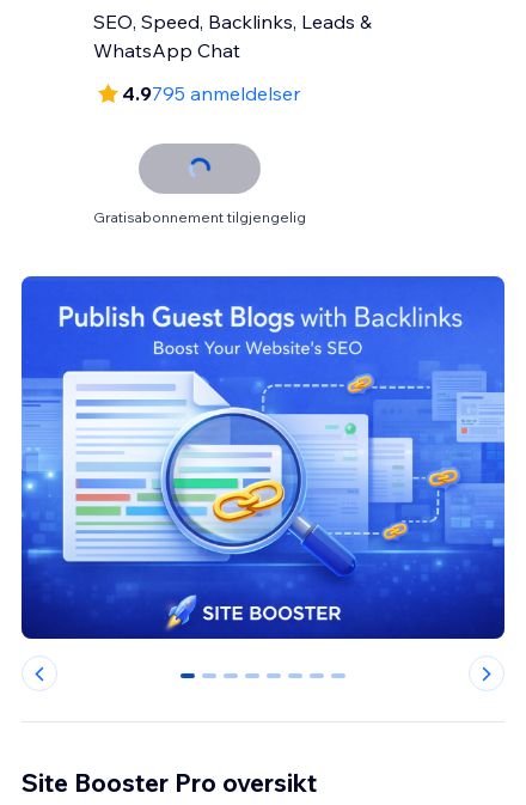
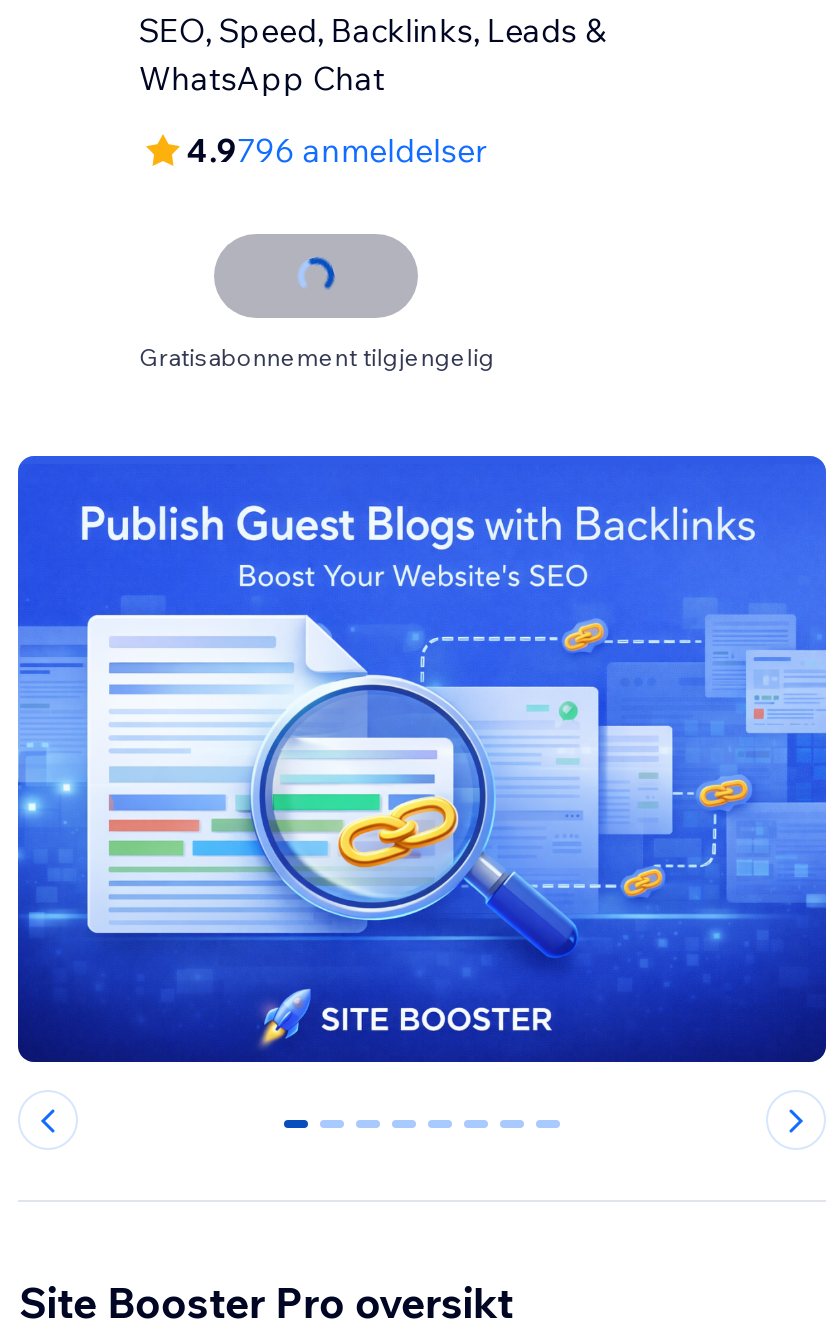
[122,81,301,105] 4.9795 anmeldelser -> [187,130,487,170] 4.9796 anmeldelser

